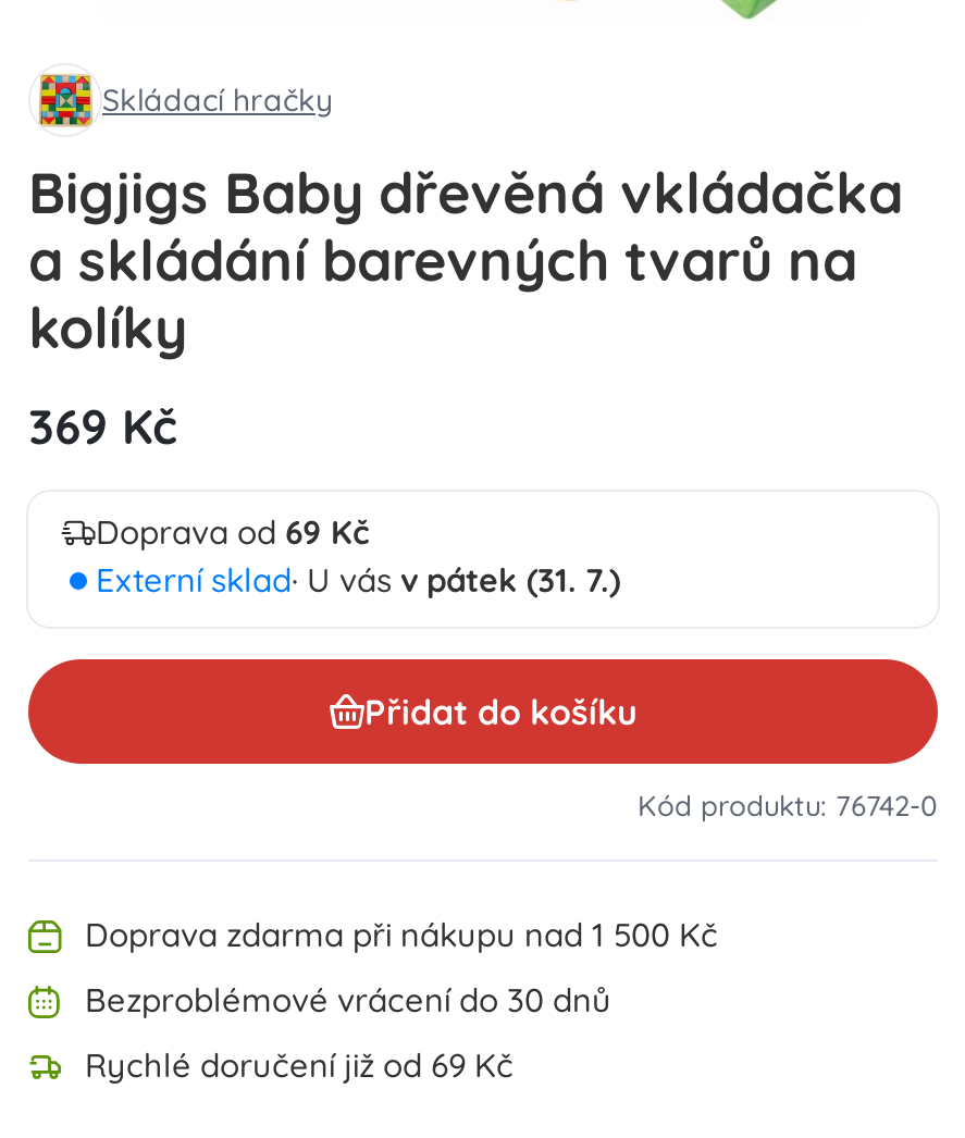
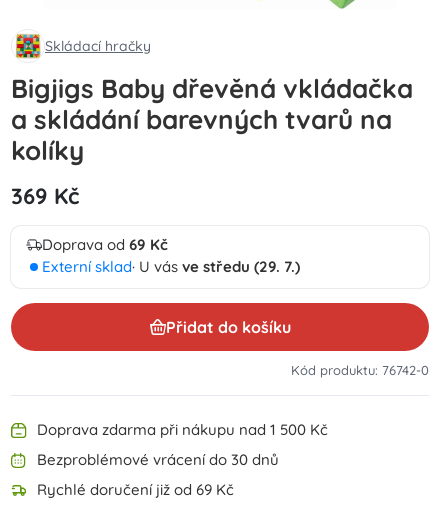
[96,559,620,601] Externí sklad · U vás v pátek (31. 7.) -> [42,257,300,276] Externí sklad · U vás ve středu (29. 7.)

